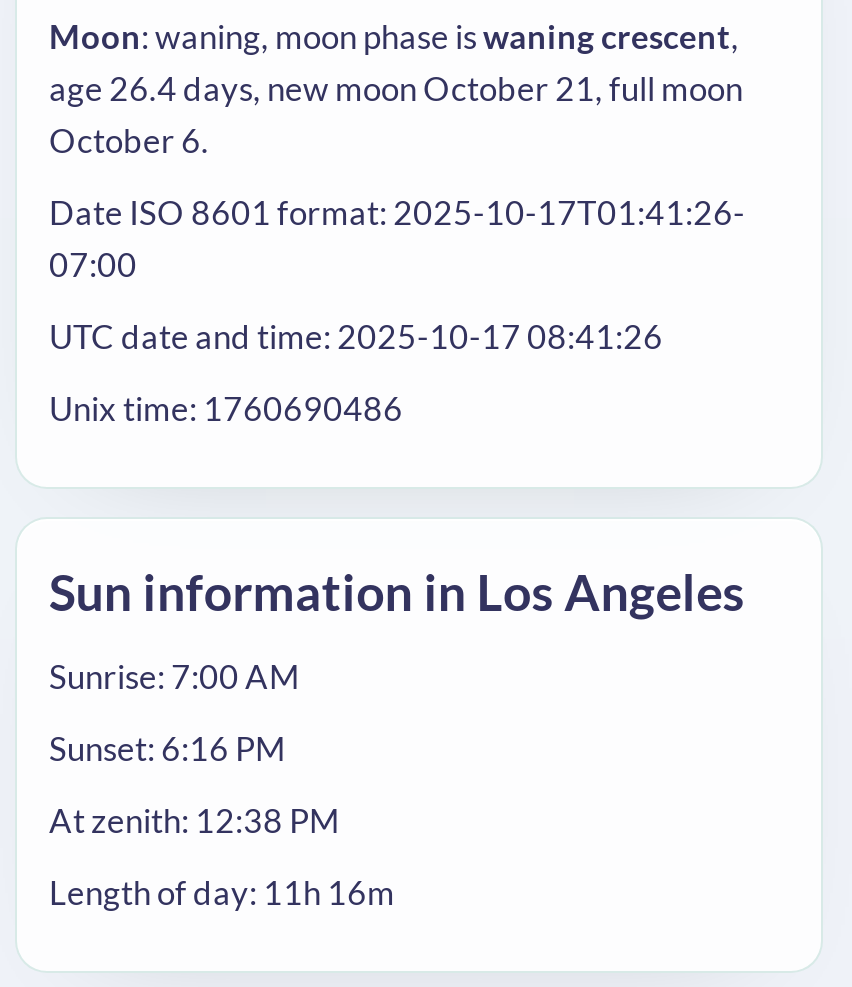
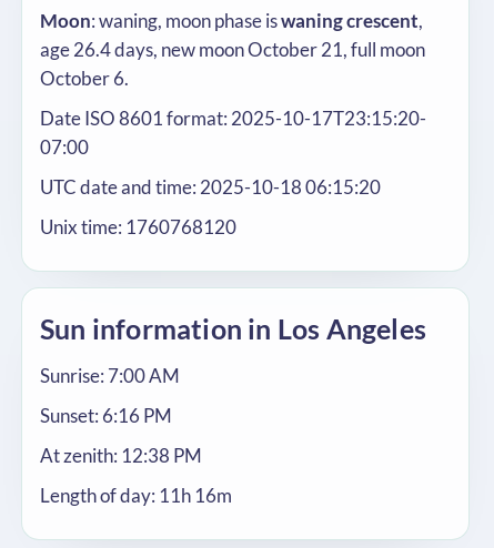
[49,193,745,233] Date ISO 8601 format: 2025-10-17T01:41:26- -> [40,108,426,130] Date ISO 8601 format: 2025-10-17T23:15:20-
[49,317,663,357] UTC date and time: 2025-10-17 08:41:26 -> [40,176,381,199] UTC date and time: 2025-10-18 06:15:20
[49,389,403,429] Unix time: 1760690486 -> [40,216,236,239] Unix time: 1760768120

